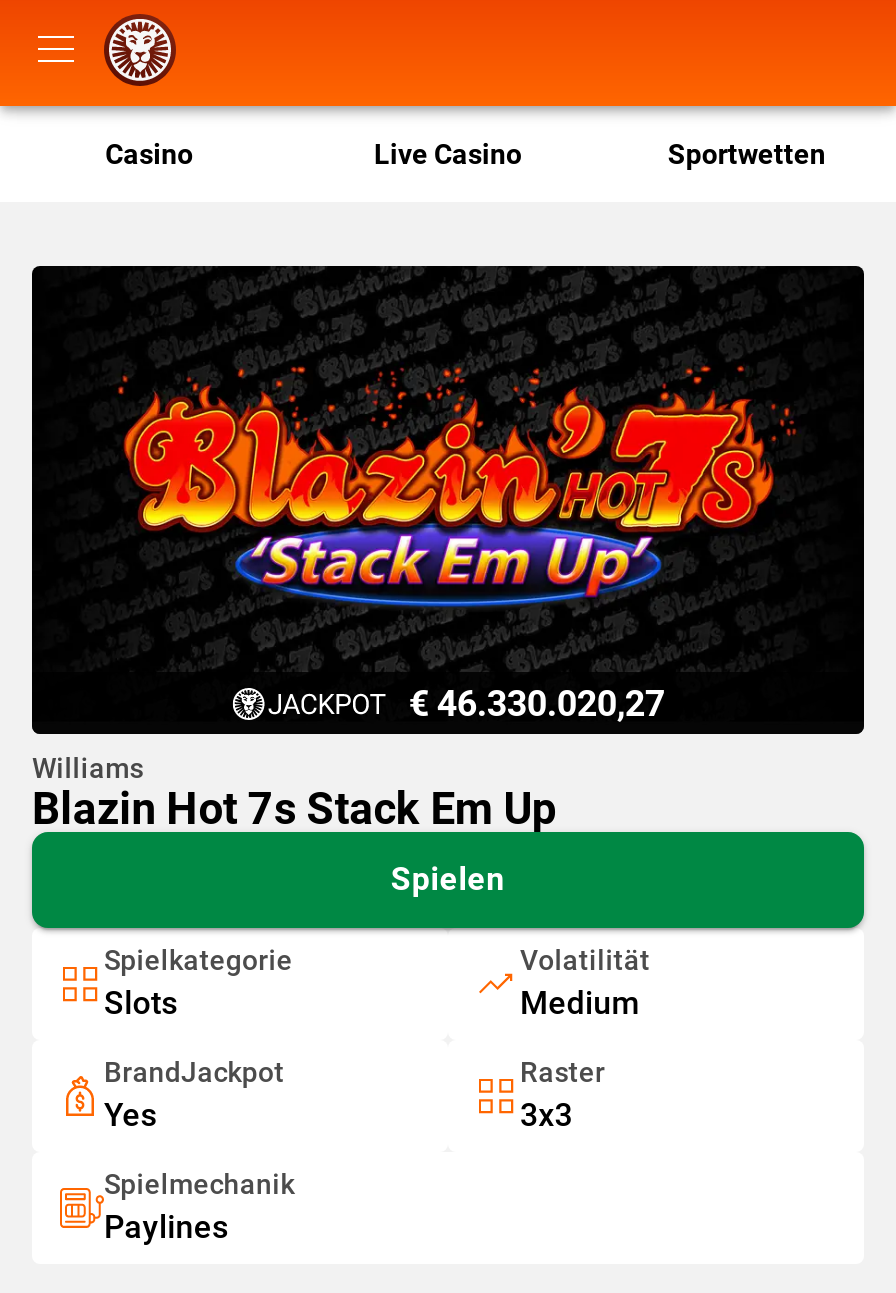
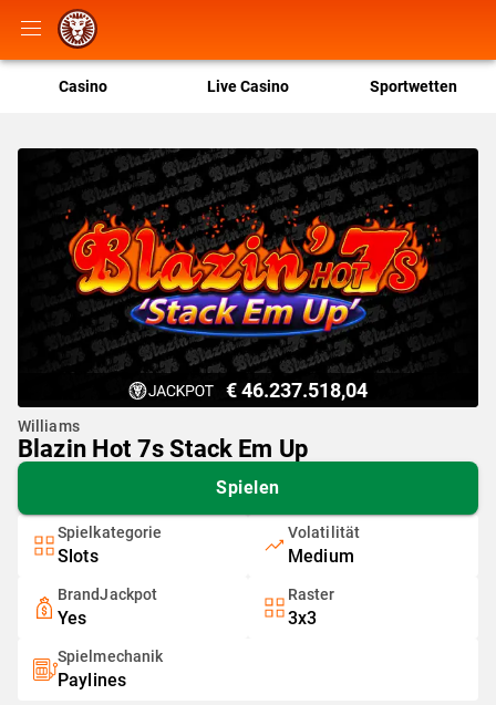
[409,682,665,724] € 46.330.020,27 -> [226,379,368,402] € 46.237.518,04

